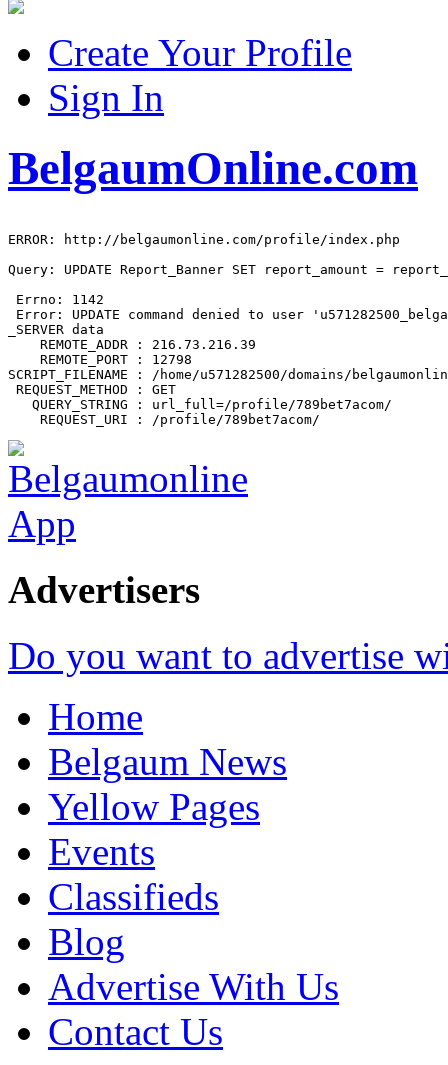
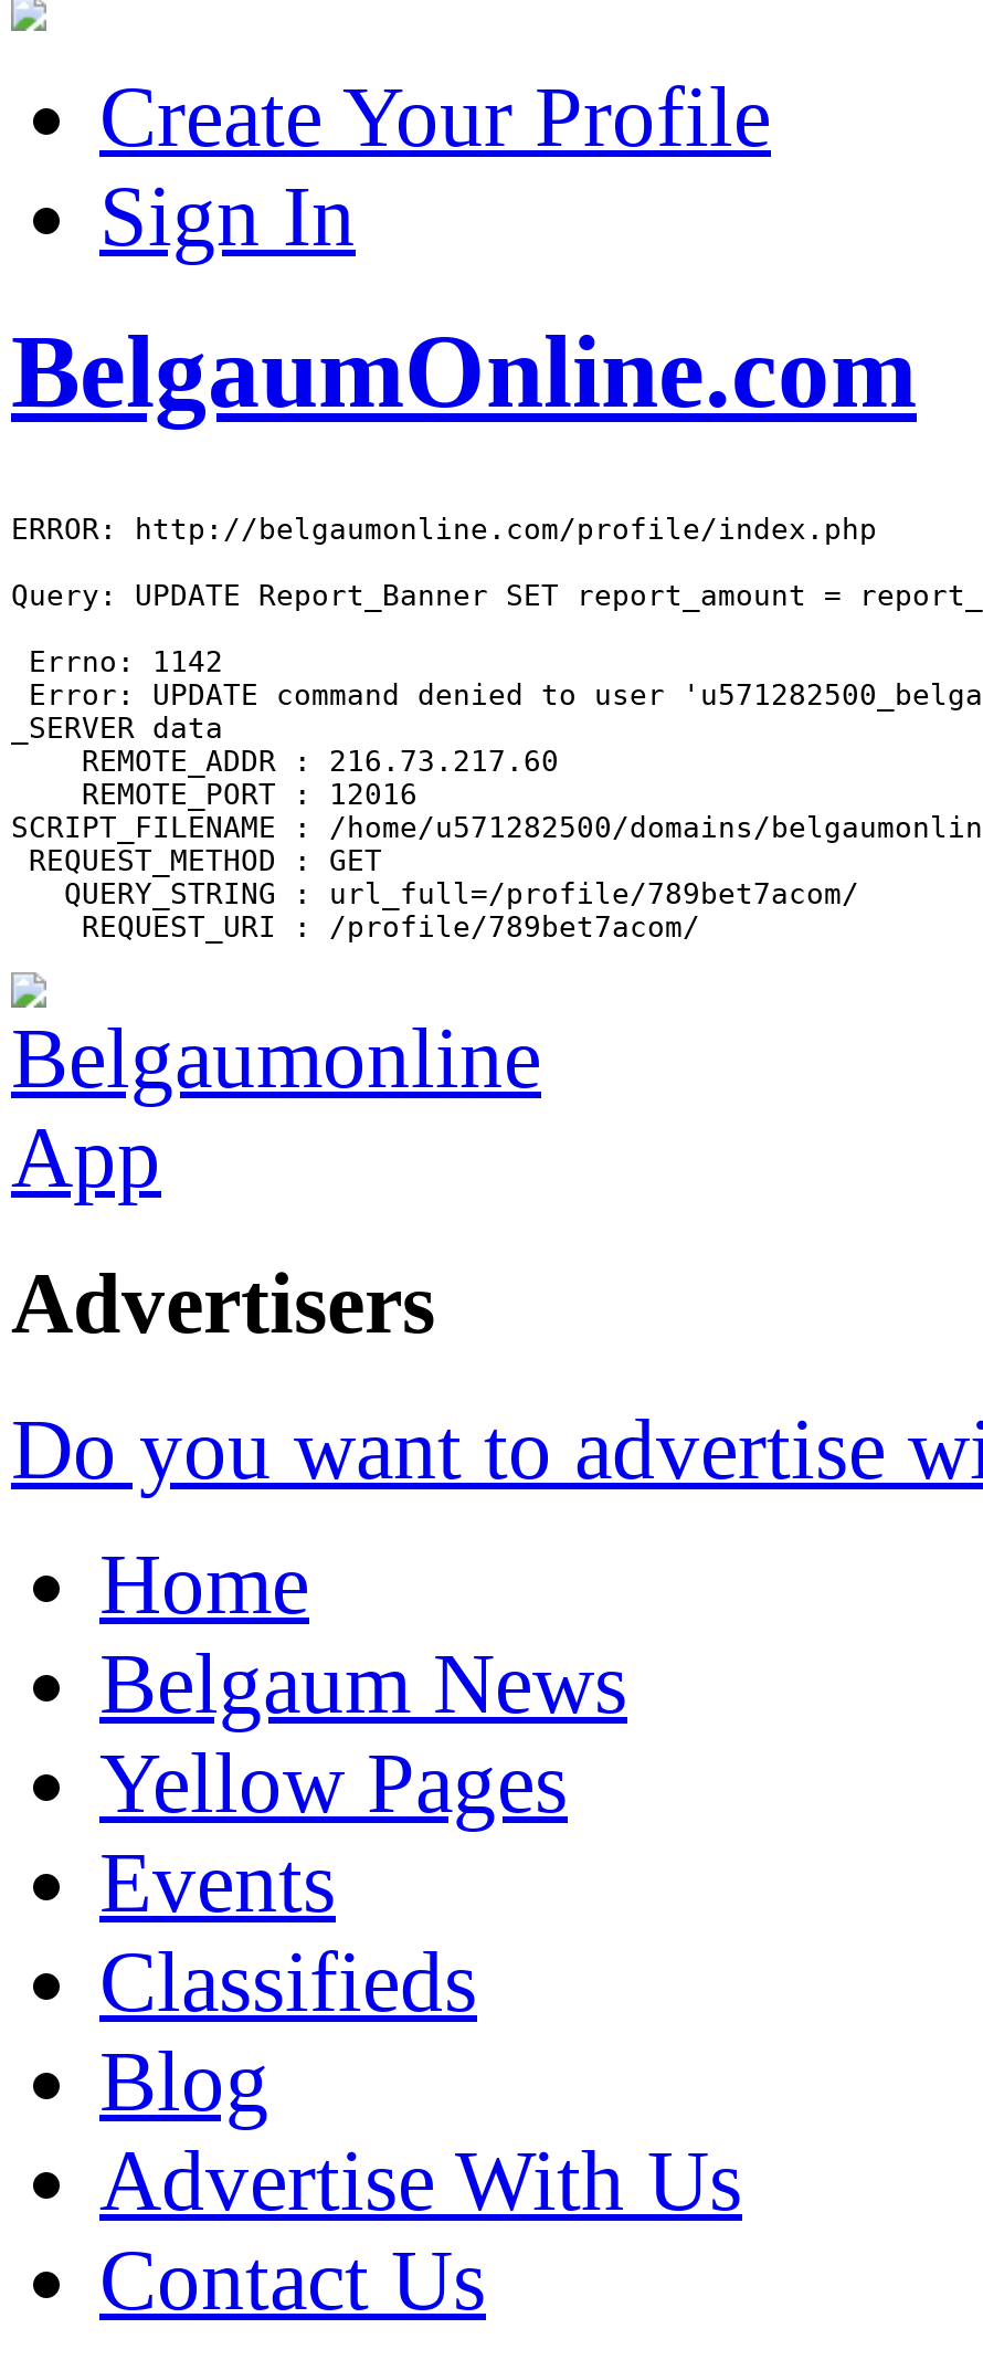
[8,337,256,352] REMOTE_ADDR : 216.73.216.39 -> [11,744,559,778] REMOTE_ADDR : 216.73.217.60
[8,352,192,367] REMOTE_PORT : 12798 -> [11,778,417,811] REMOTE_PORT : 12016

